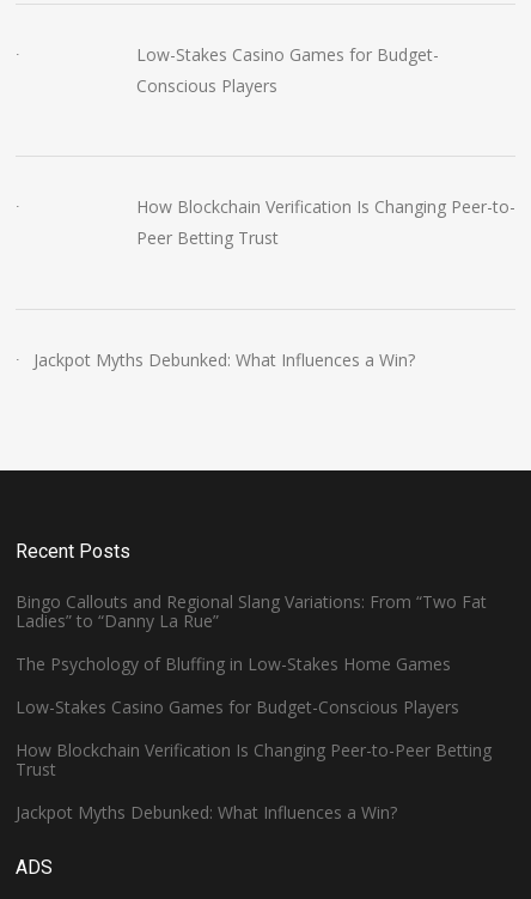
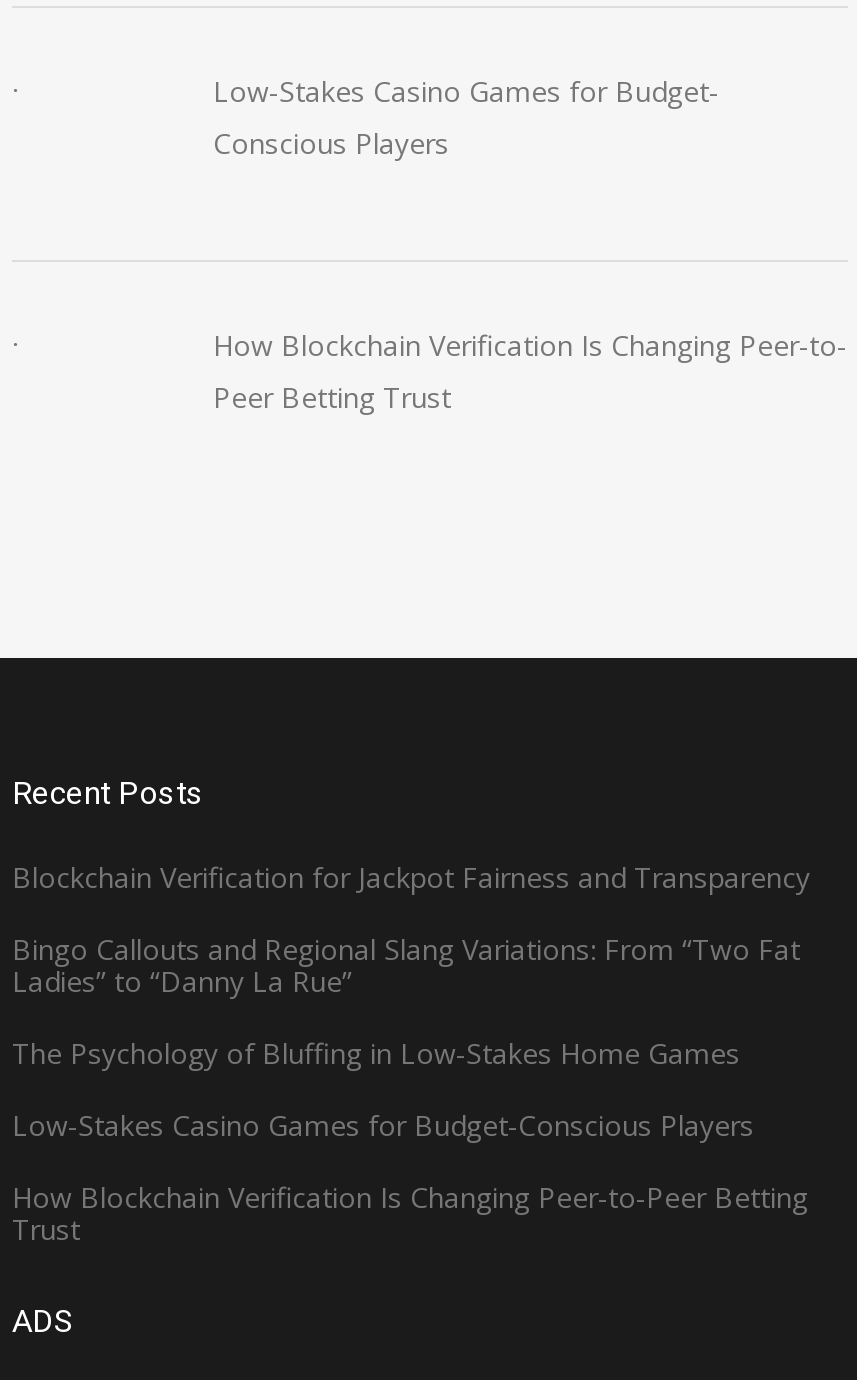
[33,348,415,371] Jackpot Myths Debunked: What Influences a Win? -> none
none -> [12,858,810,896] Blockchain Verification for Jackpot Fairness and Transparency
[16,801,397,824] Jackpot Myths Debunked: What Influences a Win? -> none

